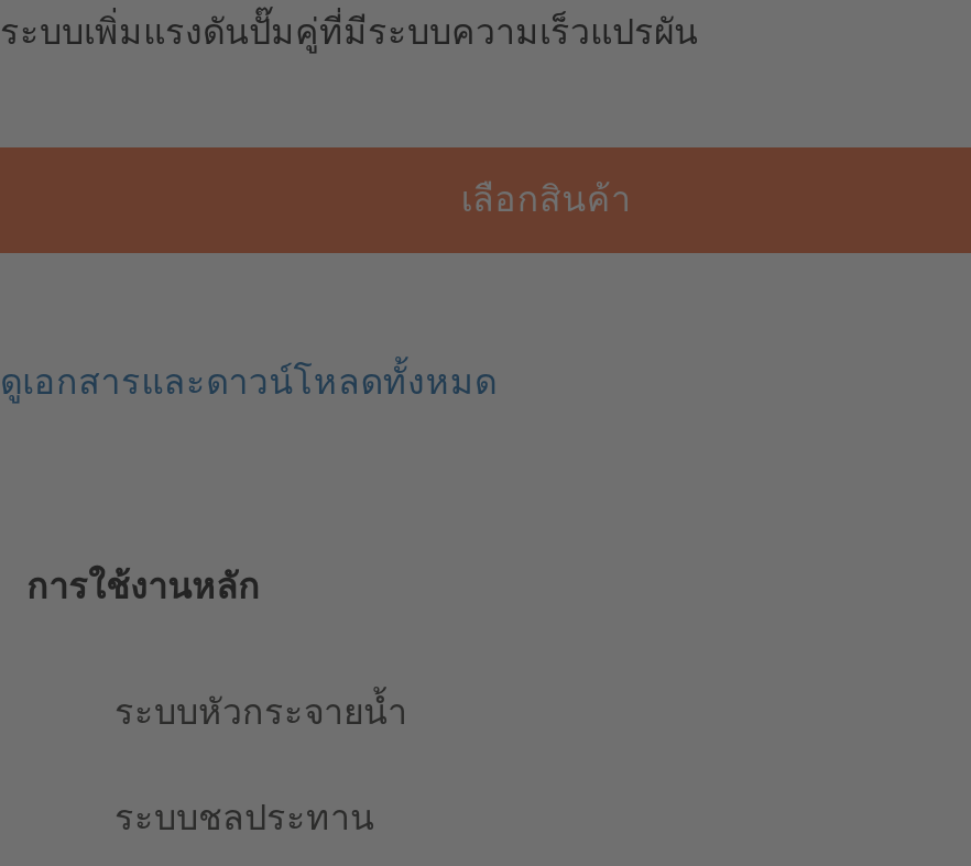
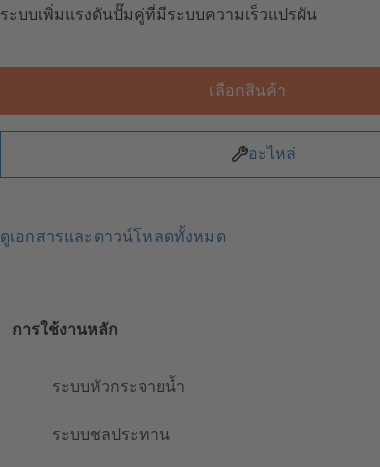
none -> [248,145,296,162] อะไหล่

